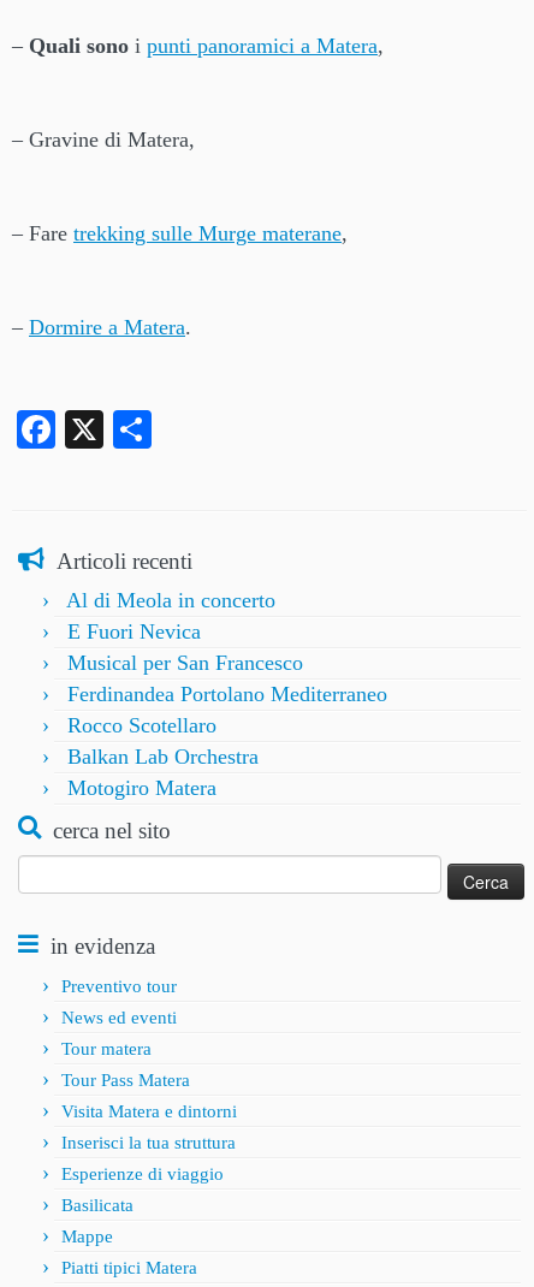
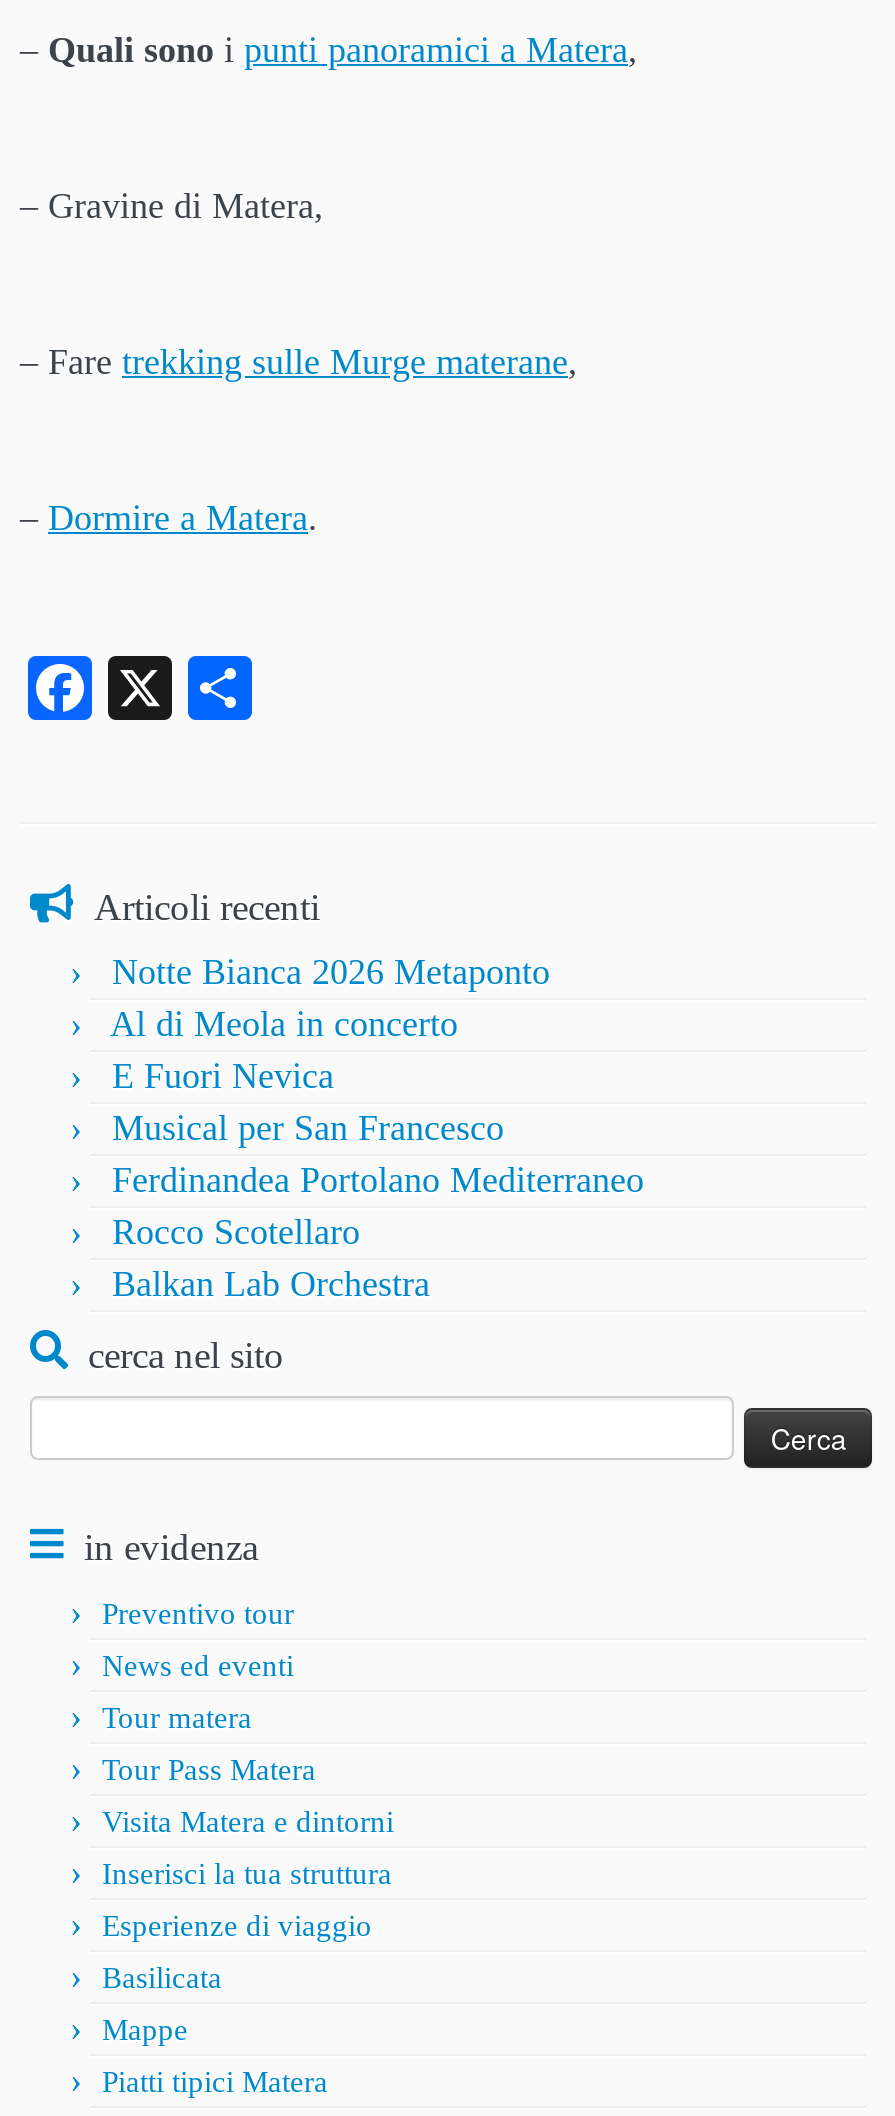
none -> [112,952,550,992] Notte Bianca 2026 Metaponto
moved [66,588,387,769] -> [110,1004,644,1304]: Al di Meola in concerto | E Fuori Nevica | Musical per San Francesco | Ferdinandea Portolano Mediterraneo | Rocco Scotellaro | Balkan Lab Orchestra
[67,776,216,800] Motogiro Matera -> none

